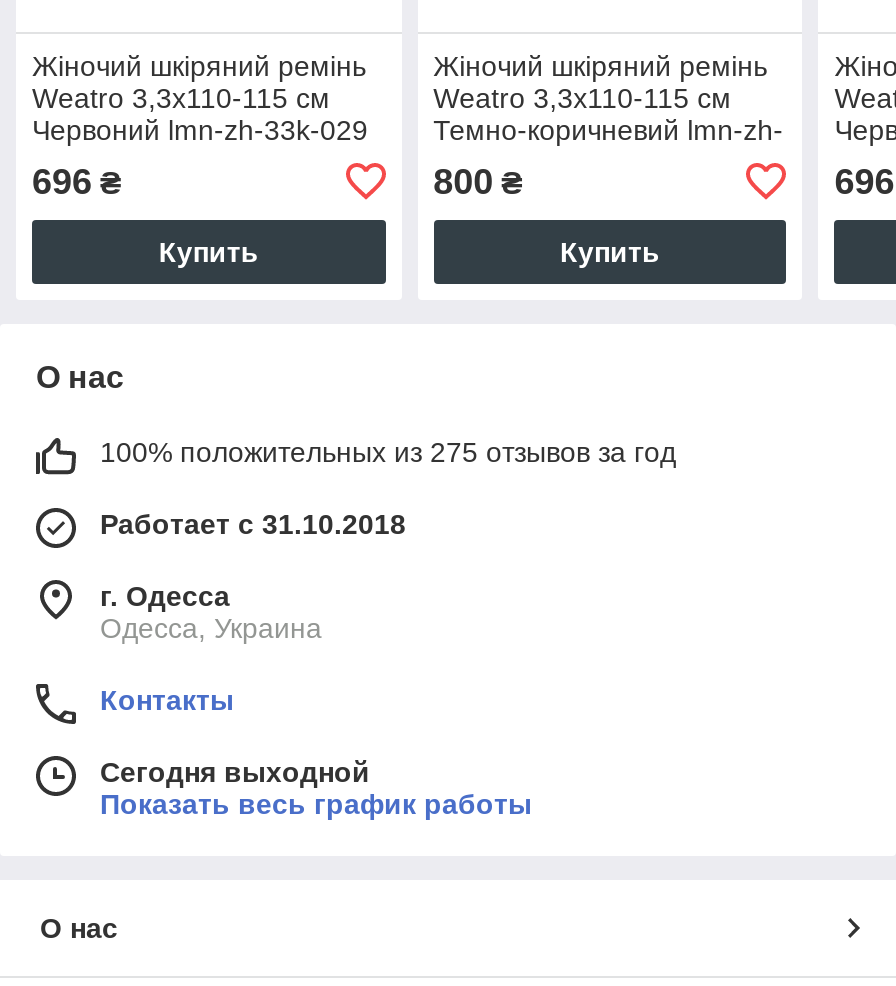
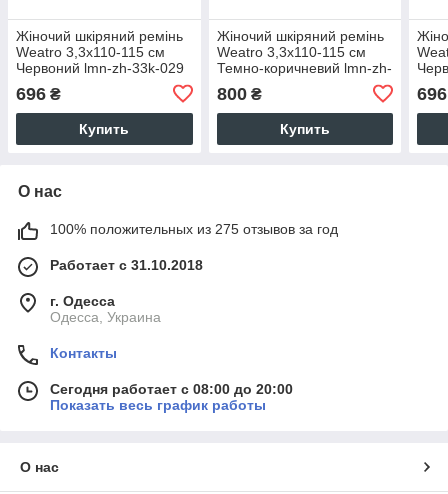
[100,756,370,788] Сегодня выходной -> [50,381,293,397] Сегодня работает с 08:00 до 20:00

